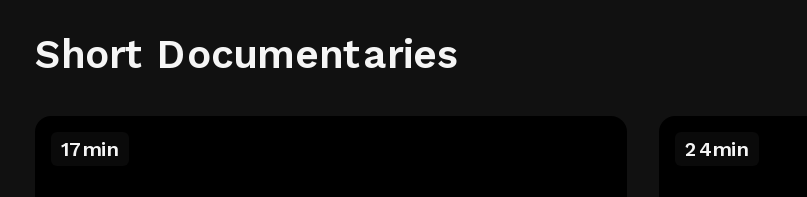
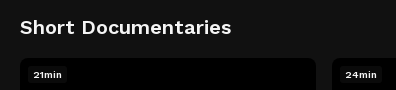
[61,137,119,159] 17min -> [33,68,62,79] 21min

